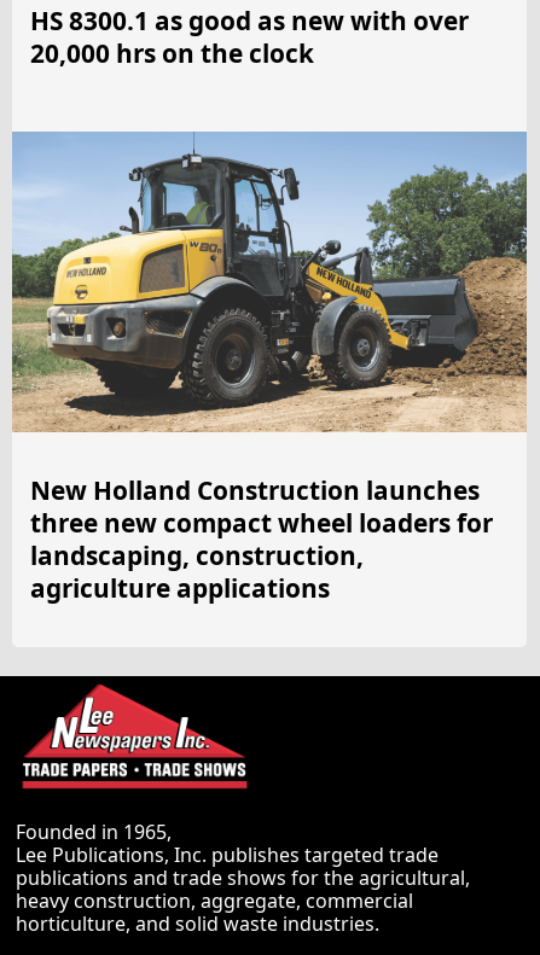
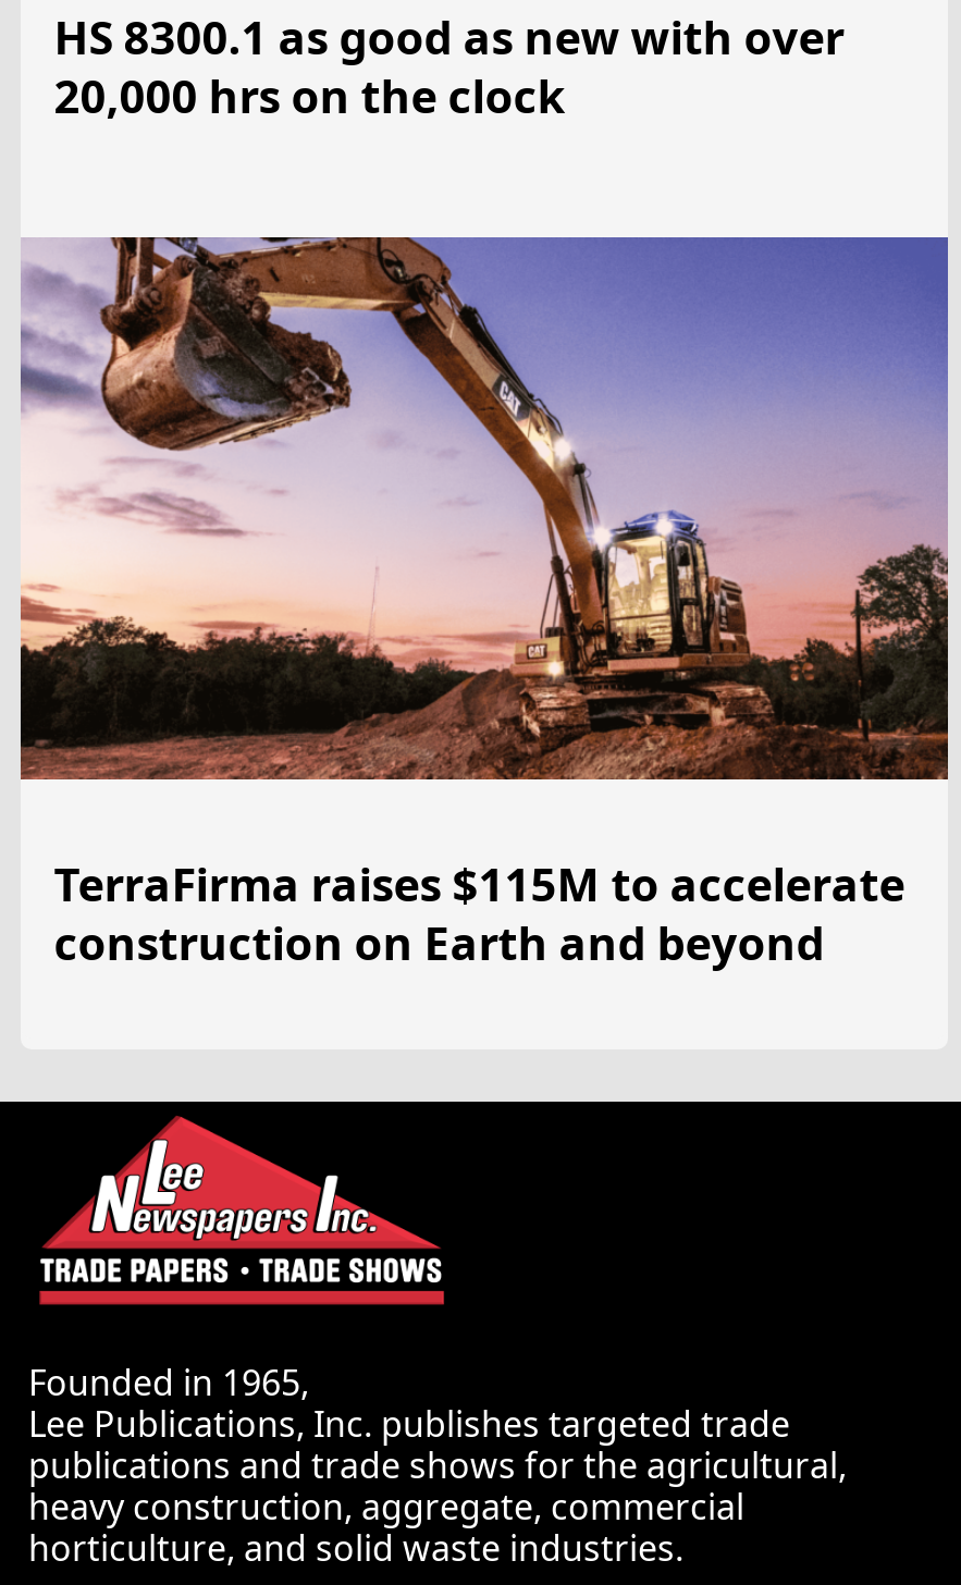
[11,132,528,605] [image] | New Holland Construction launches | three new compact wheel loaders for | landscaping, construction, | agriculture applications -> [19,235,950,974] [image] | TerraFirma raises $115M to accelerate | construction on Earth and beyond

